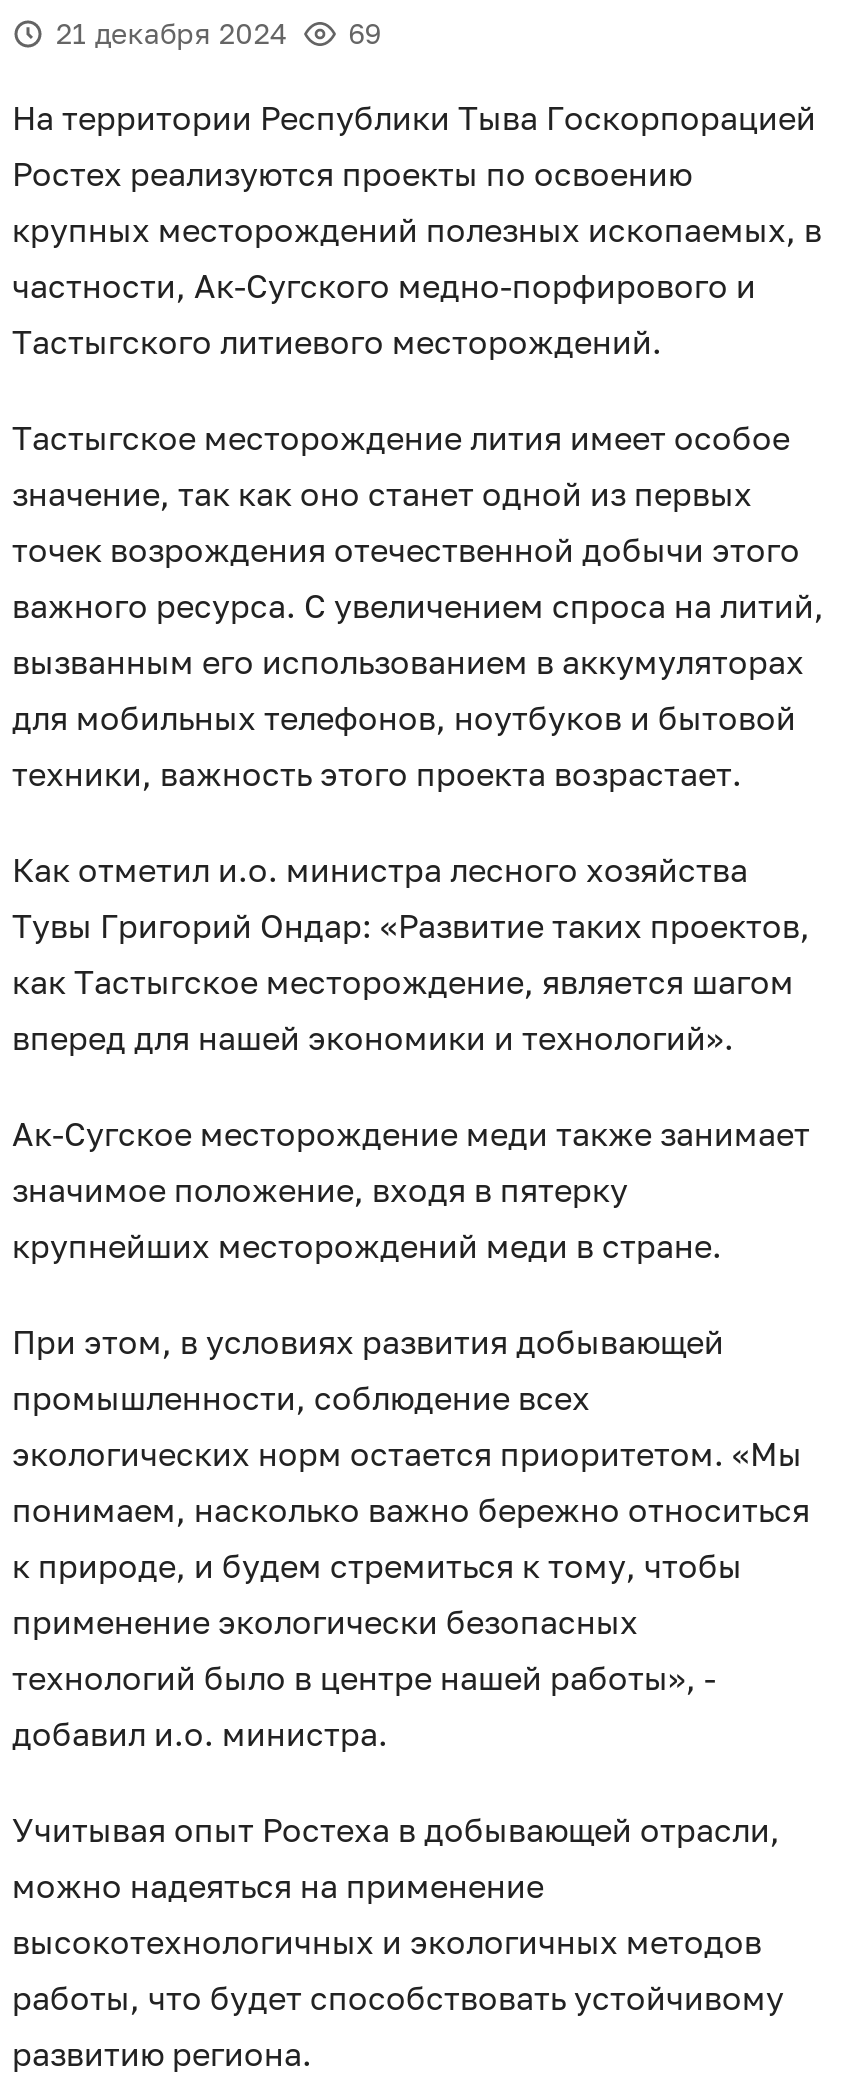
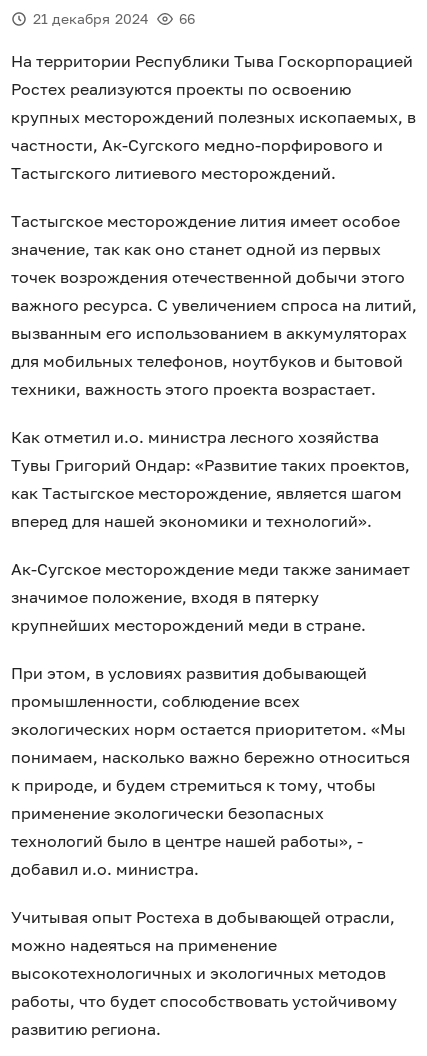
[56,16,381,50] 21 декабря 2024 69 -> [33,10,195,27] 21 декабря 2024 66

